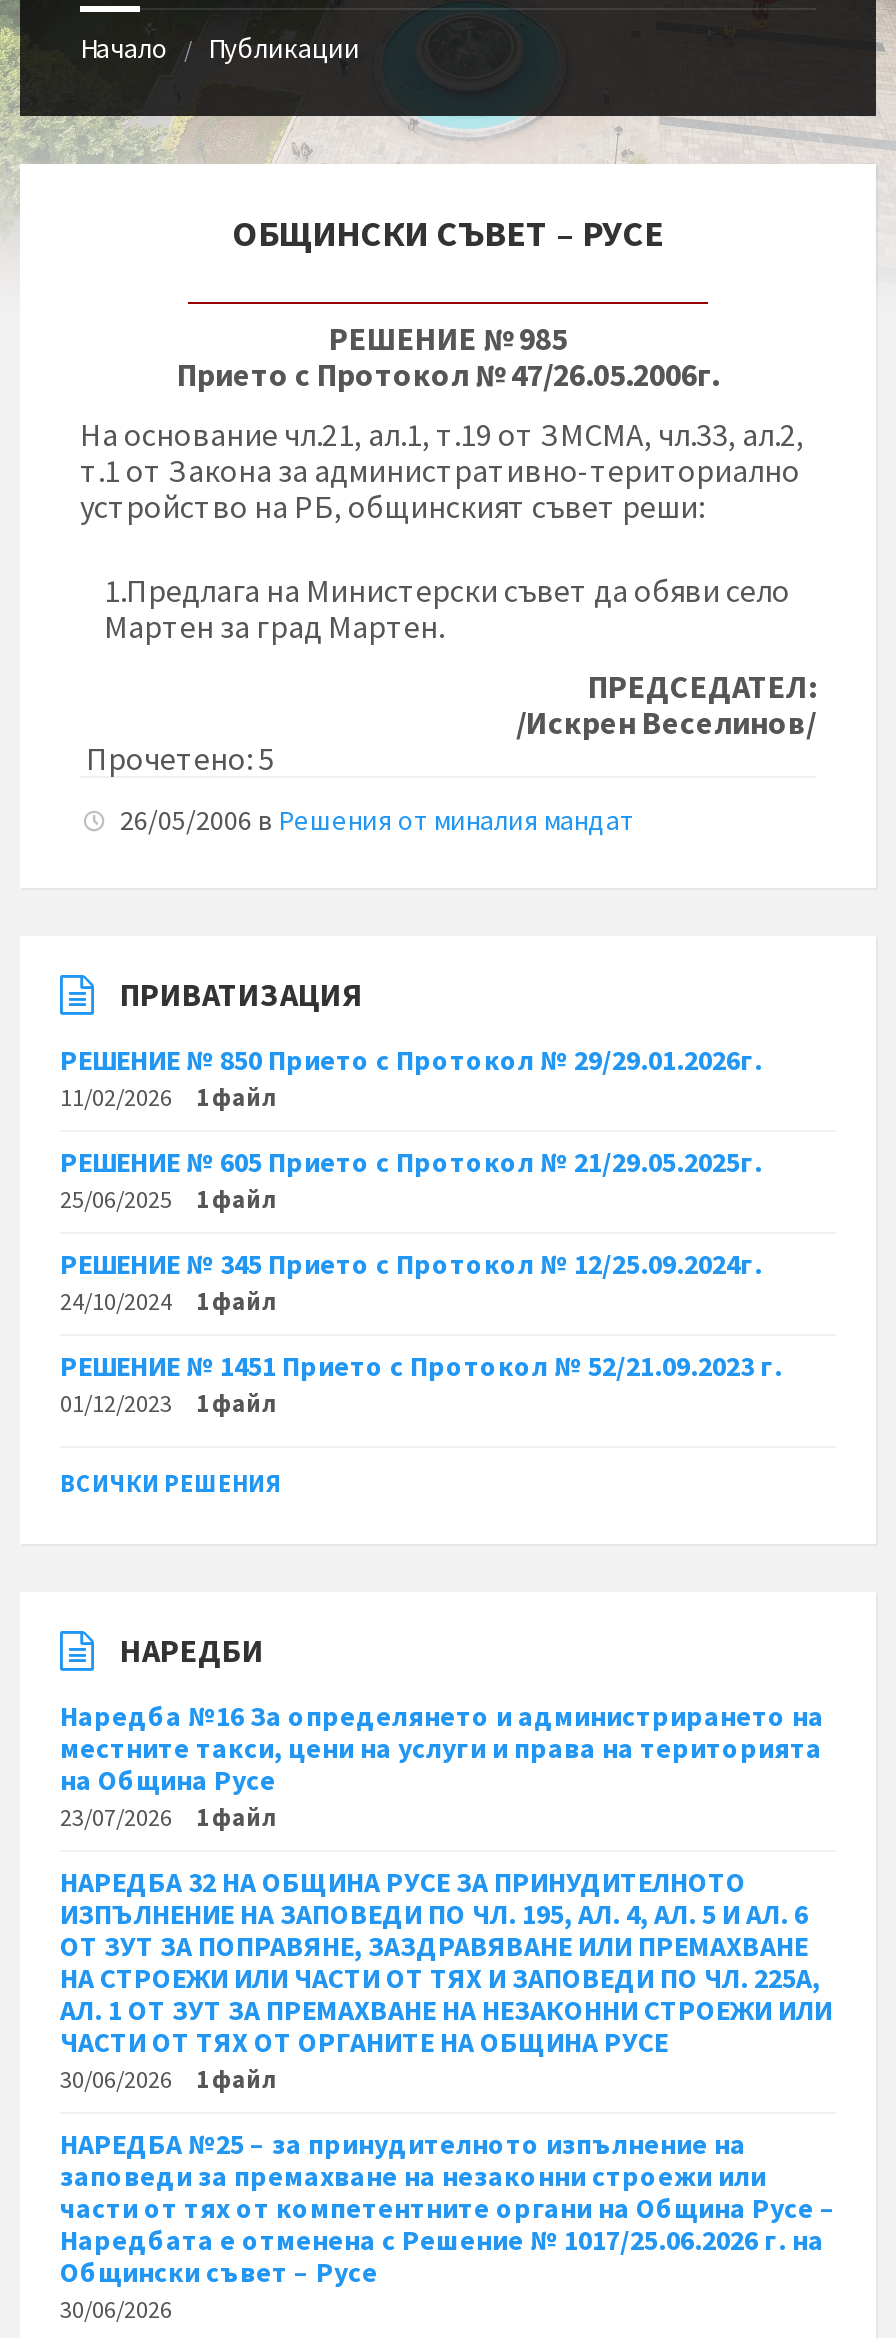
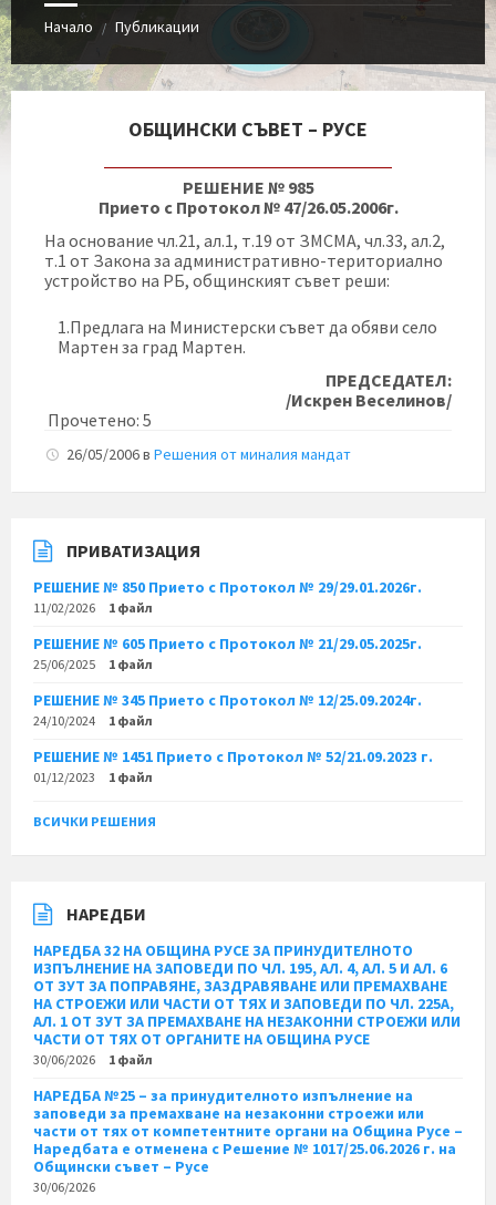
[60,1698,824,1832] Наредба №16 За определянето и администрирането на | местните такси, цени на услуги и права на територията | на Община Русе | 23/07/2026 | 1 файл -> none

